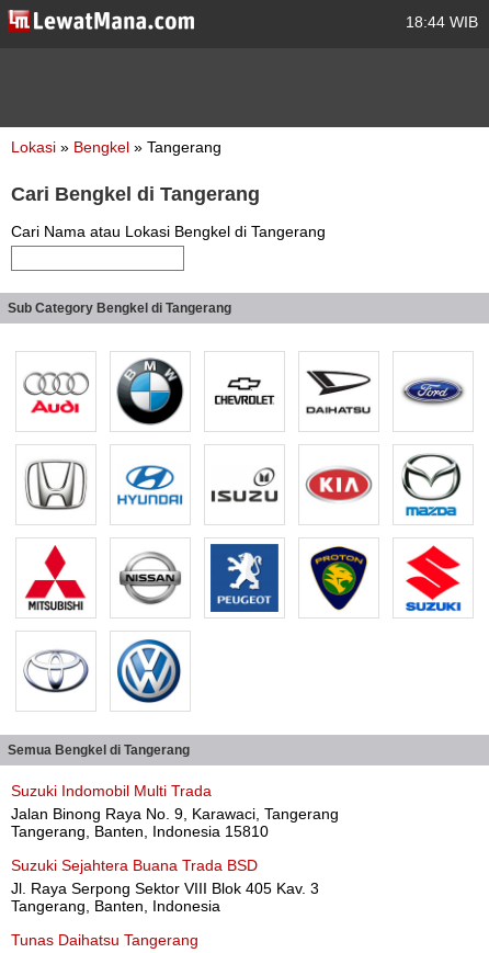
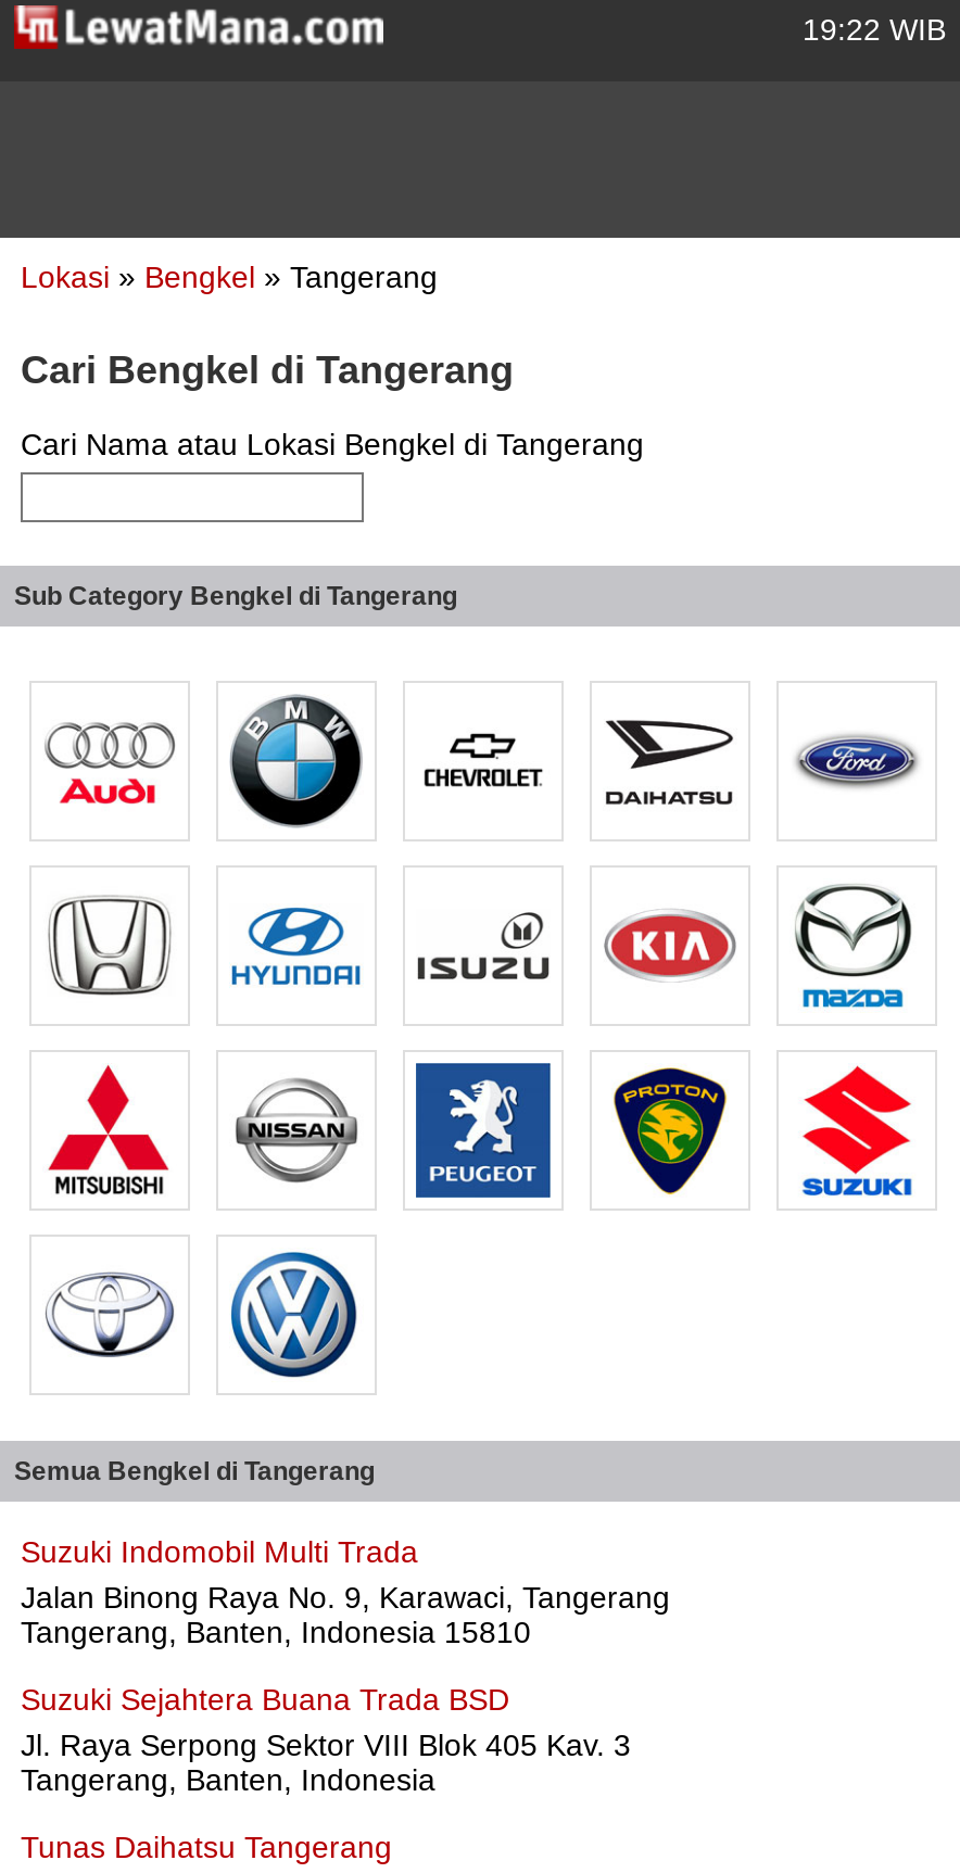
[406,13,478,31] 18:44 WIB -> [803,12,946,47] 19:22 WIB

